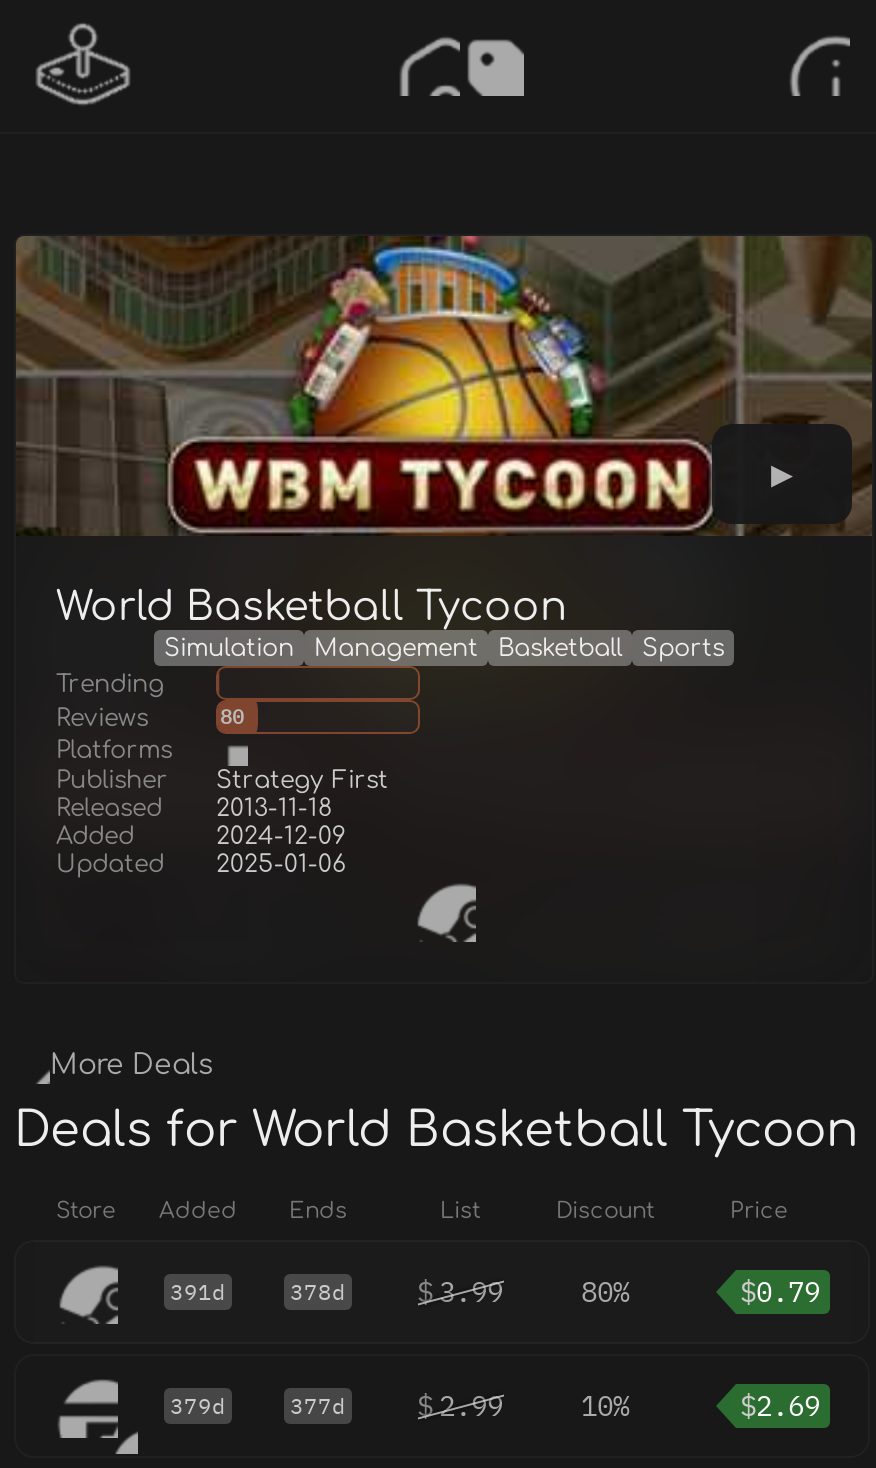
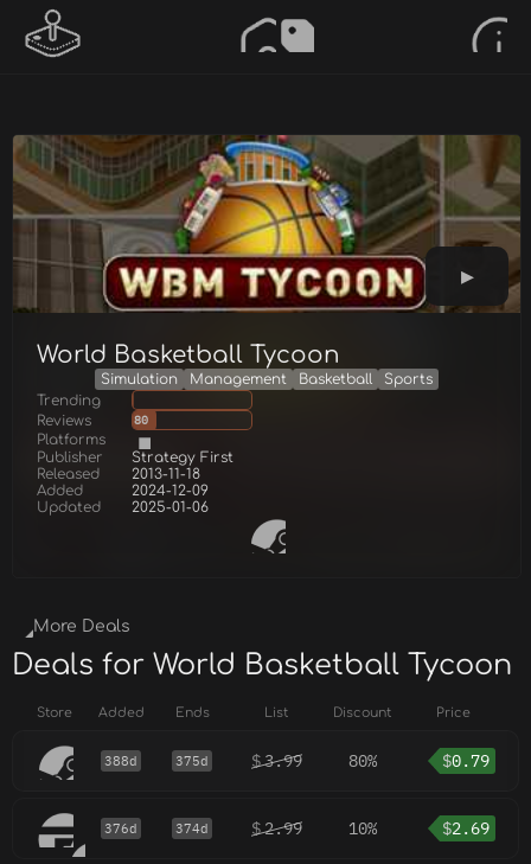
[170,1278,346,1306] 391d | 378d -> [104,753,209,769] 388d | 375d
[170,1392,346,1420] 379d | 377d -> [104,820,209,837] 376d | 374d

